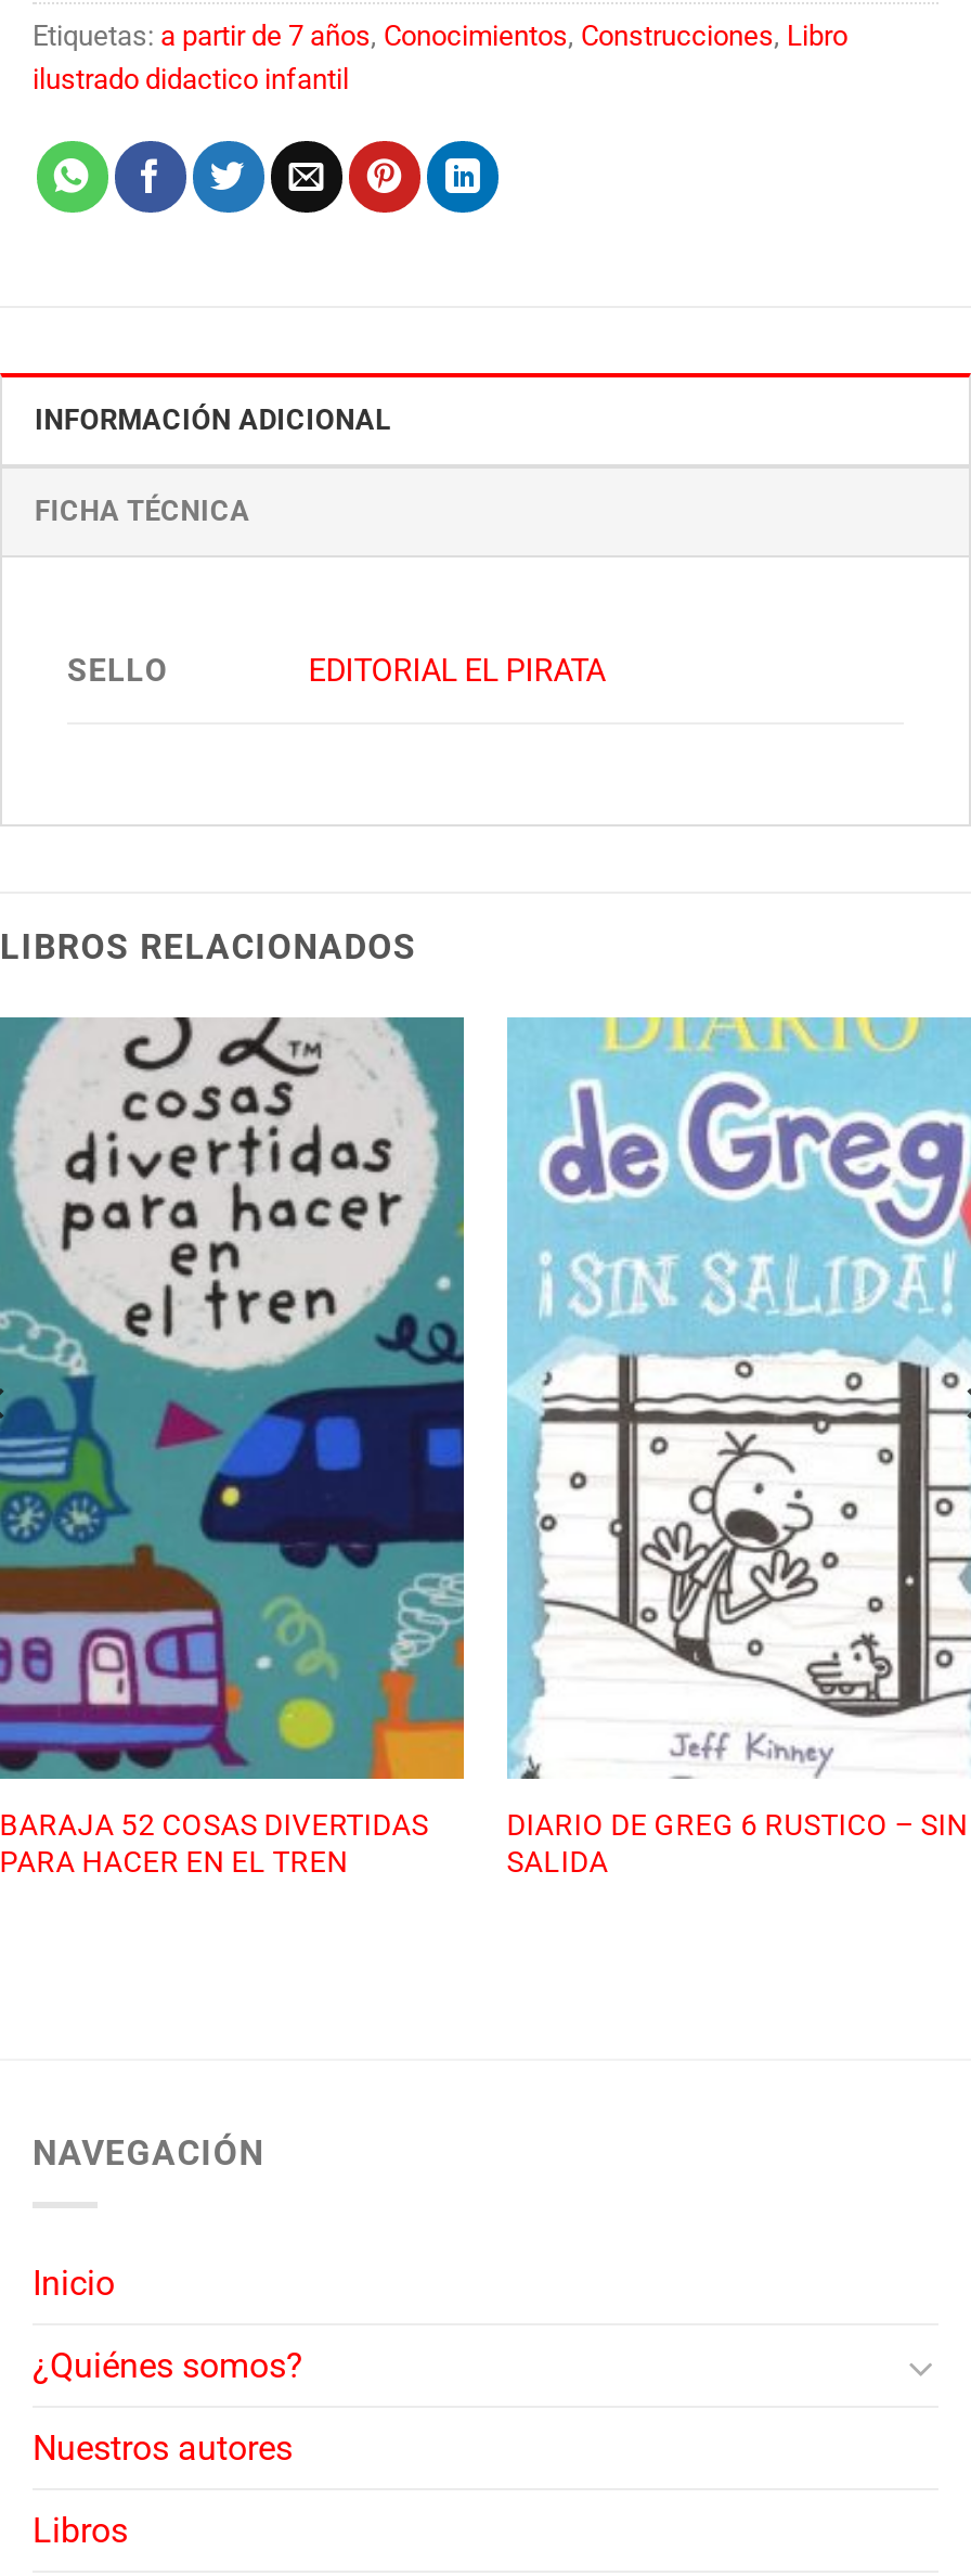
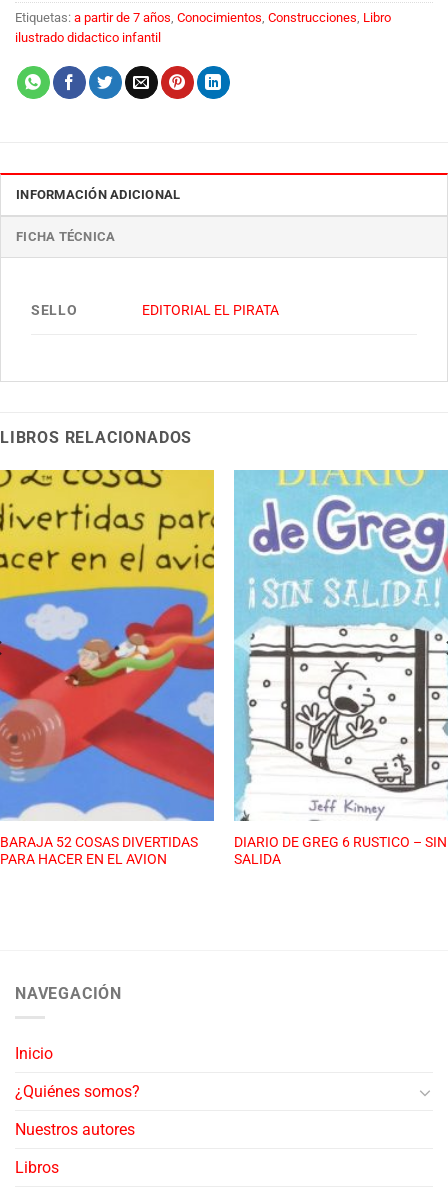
[0,1015,466,1878] [image] | PARA HACER EN EL TREN -> [0,469,215,867] [image] | PARA HACER EN EL AVION

